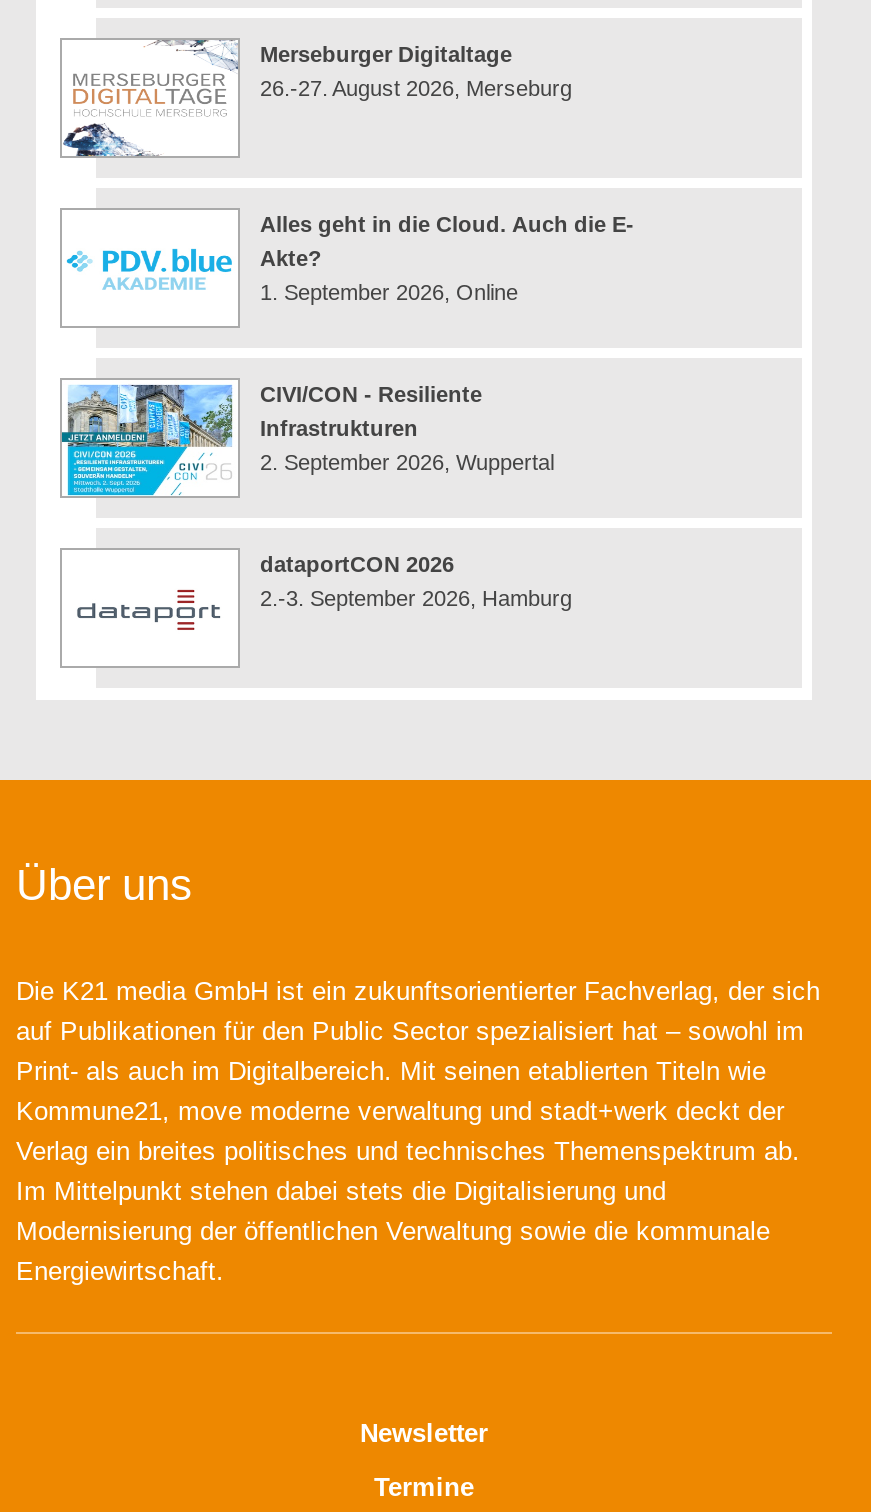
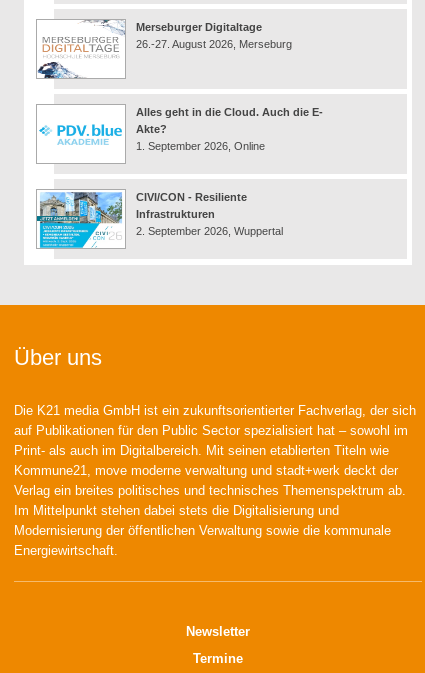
[62,553,572,666] [image] | dataportCON 2026 | 2.-3. September 2026, Hamburg -> none

